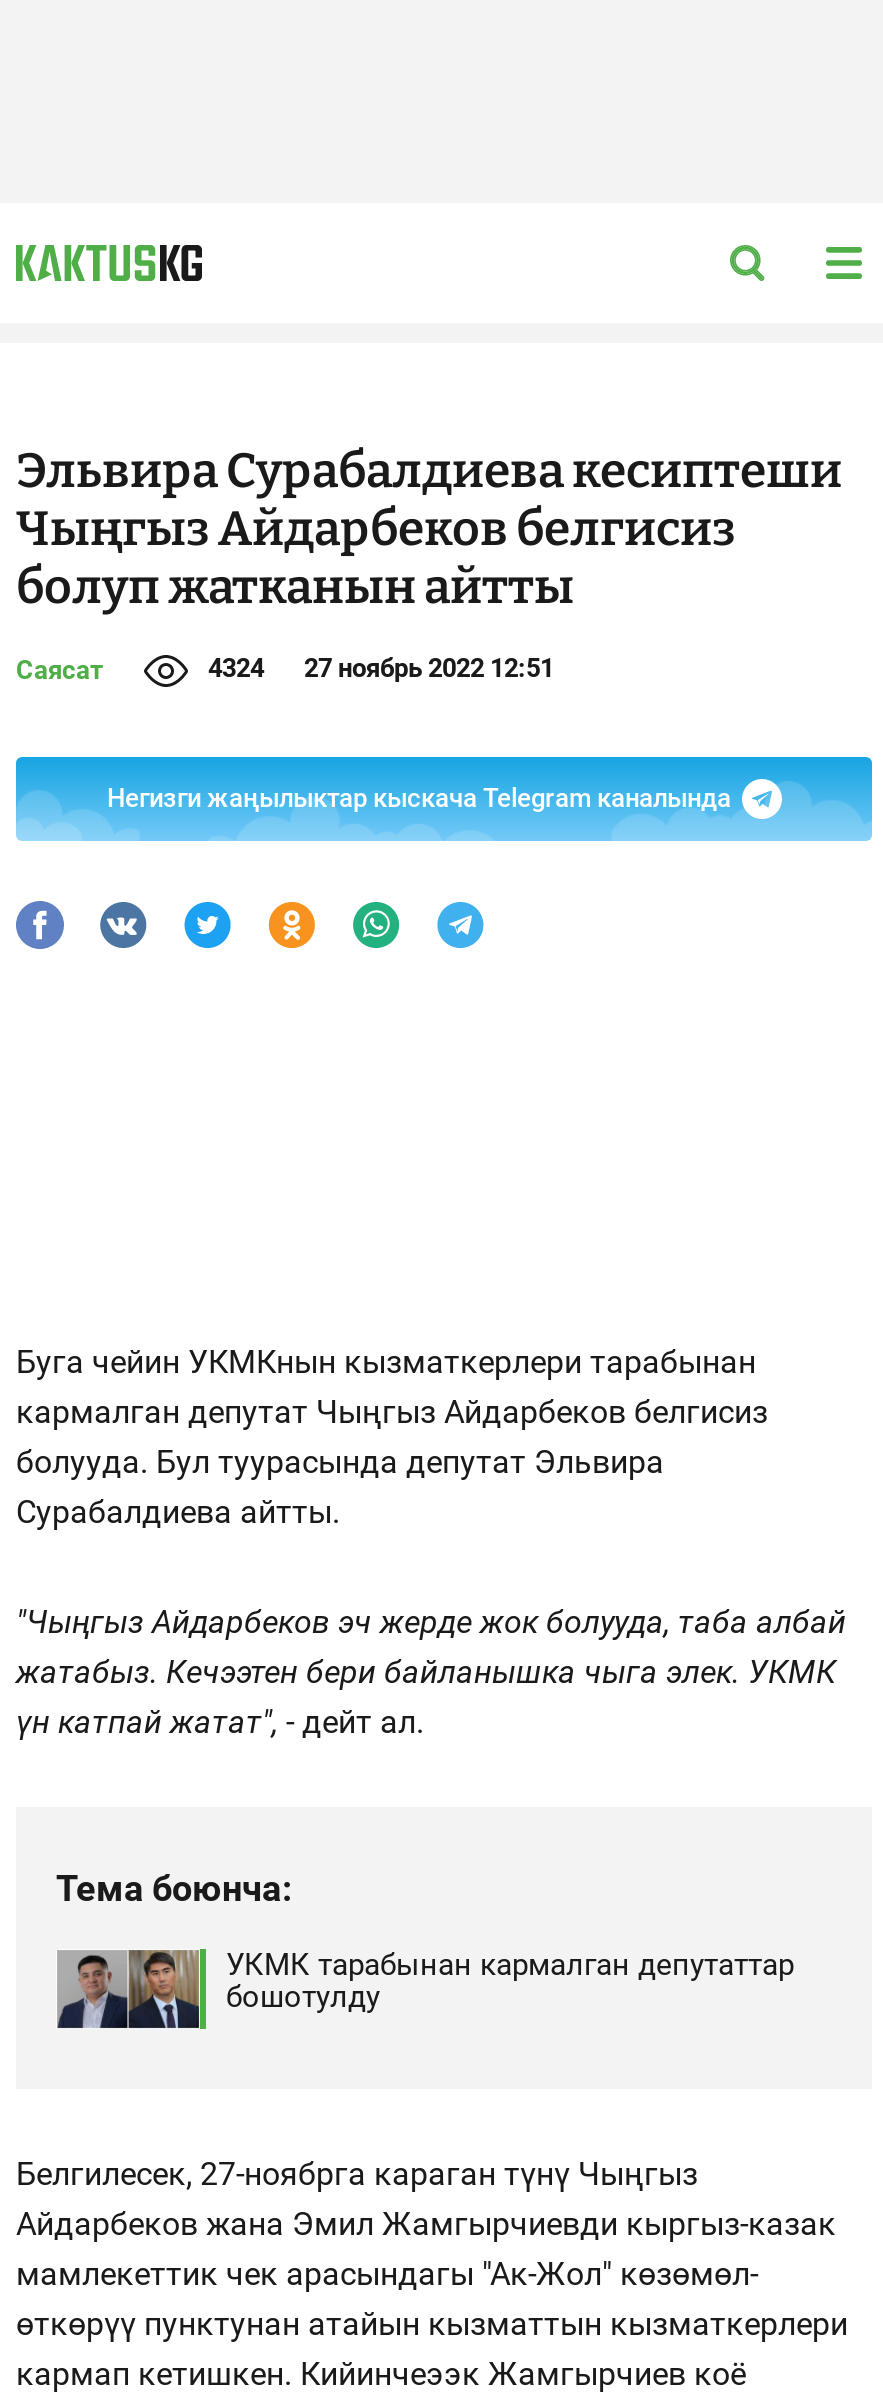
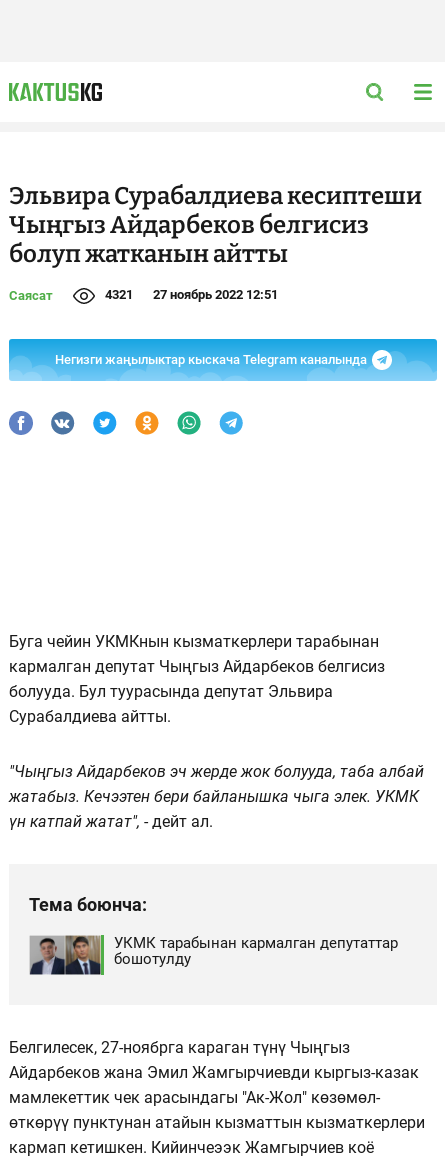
[208,653,554,683] 4324 27 ноябрь 2022 12:51 -> [105,287,278,302] 4321 27 ноябрь 2022 12:51

